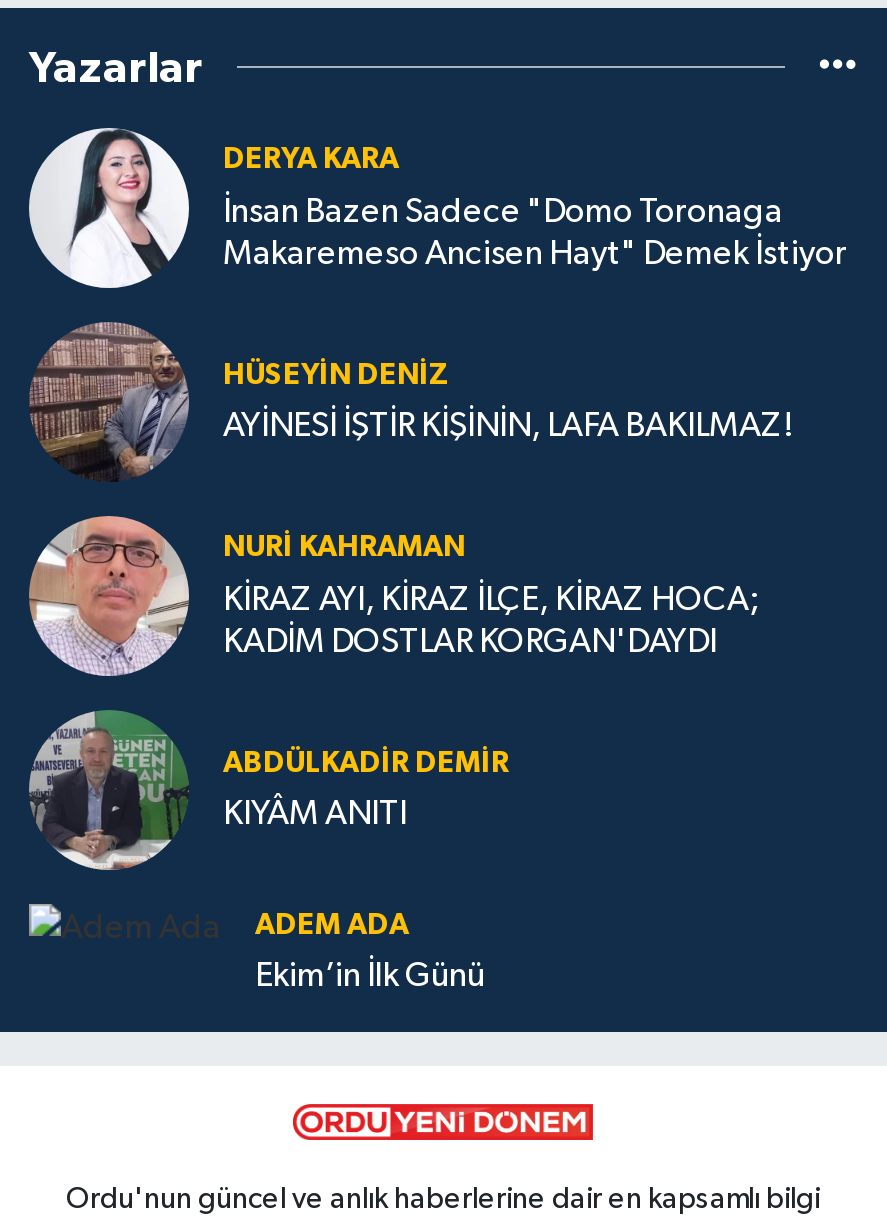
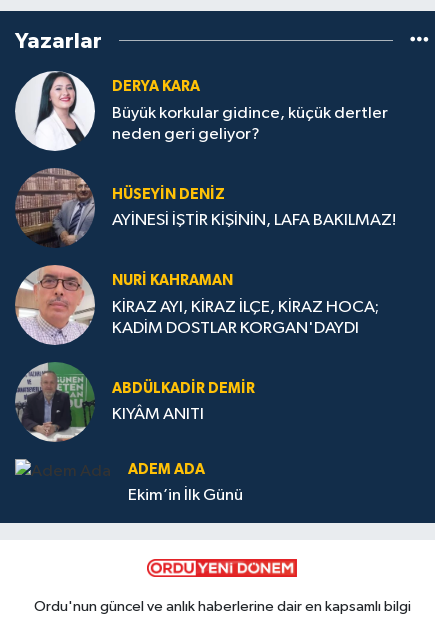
[223,195,847,271] İnsan Bazen Sadece "Domo Toronaga | Makaremeso Ancisen Hayt" Demek İstiyor -> [112,105,388,143] Büyük korkular gidince, küçük dertler | neden geri geliyor?

